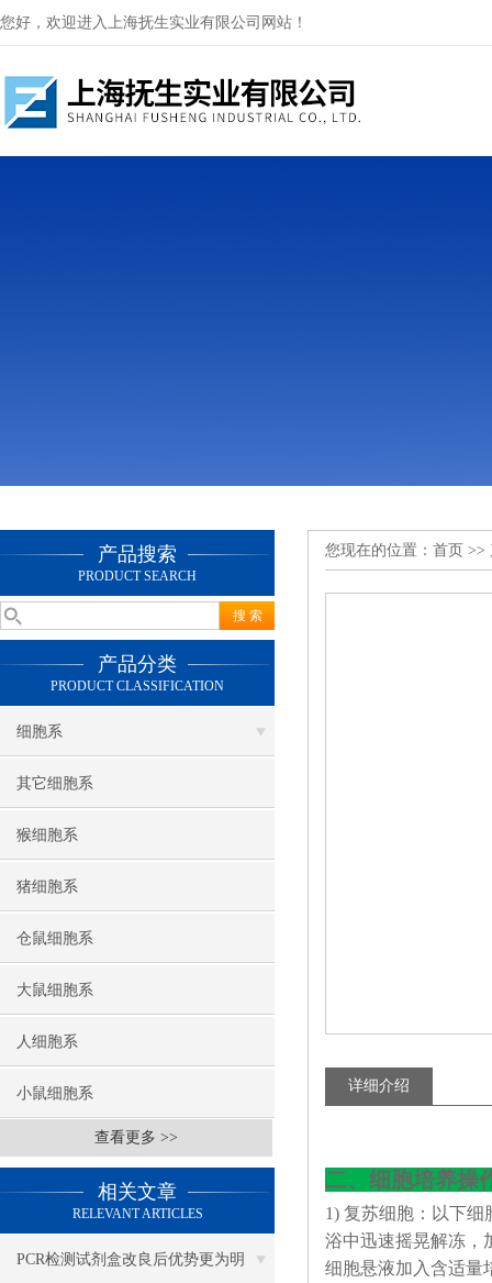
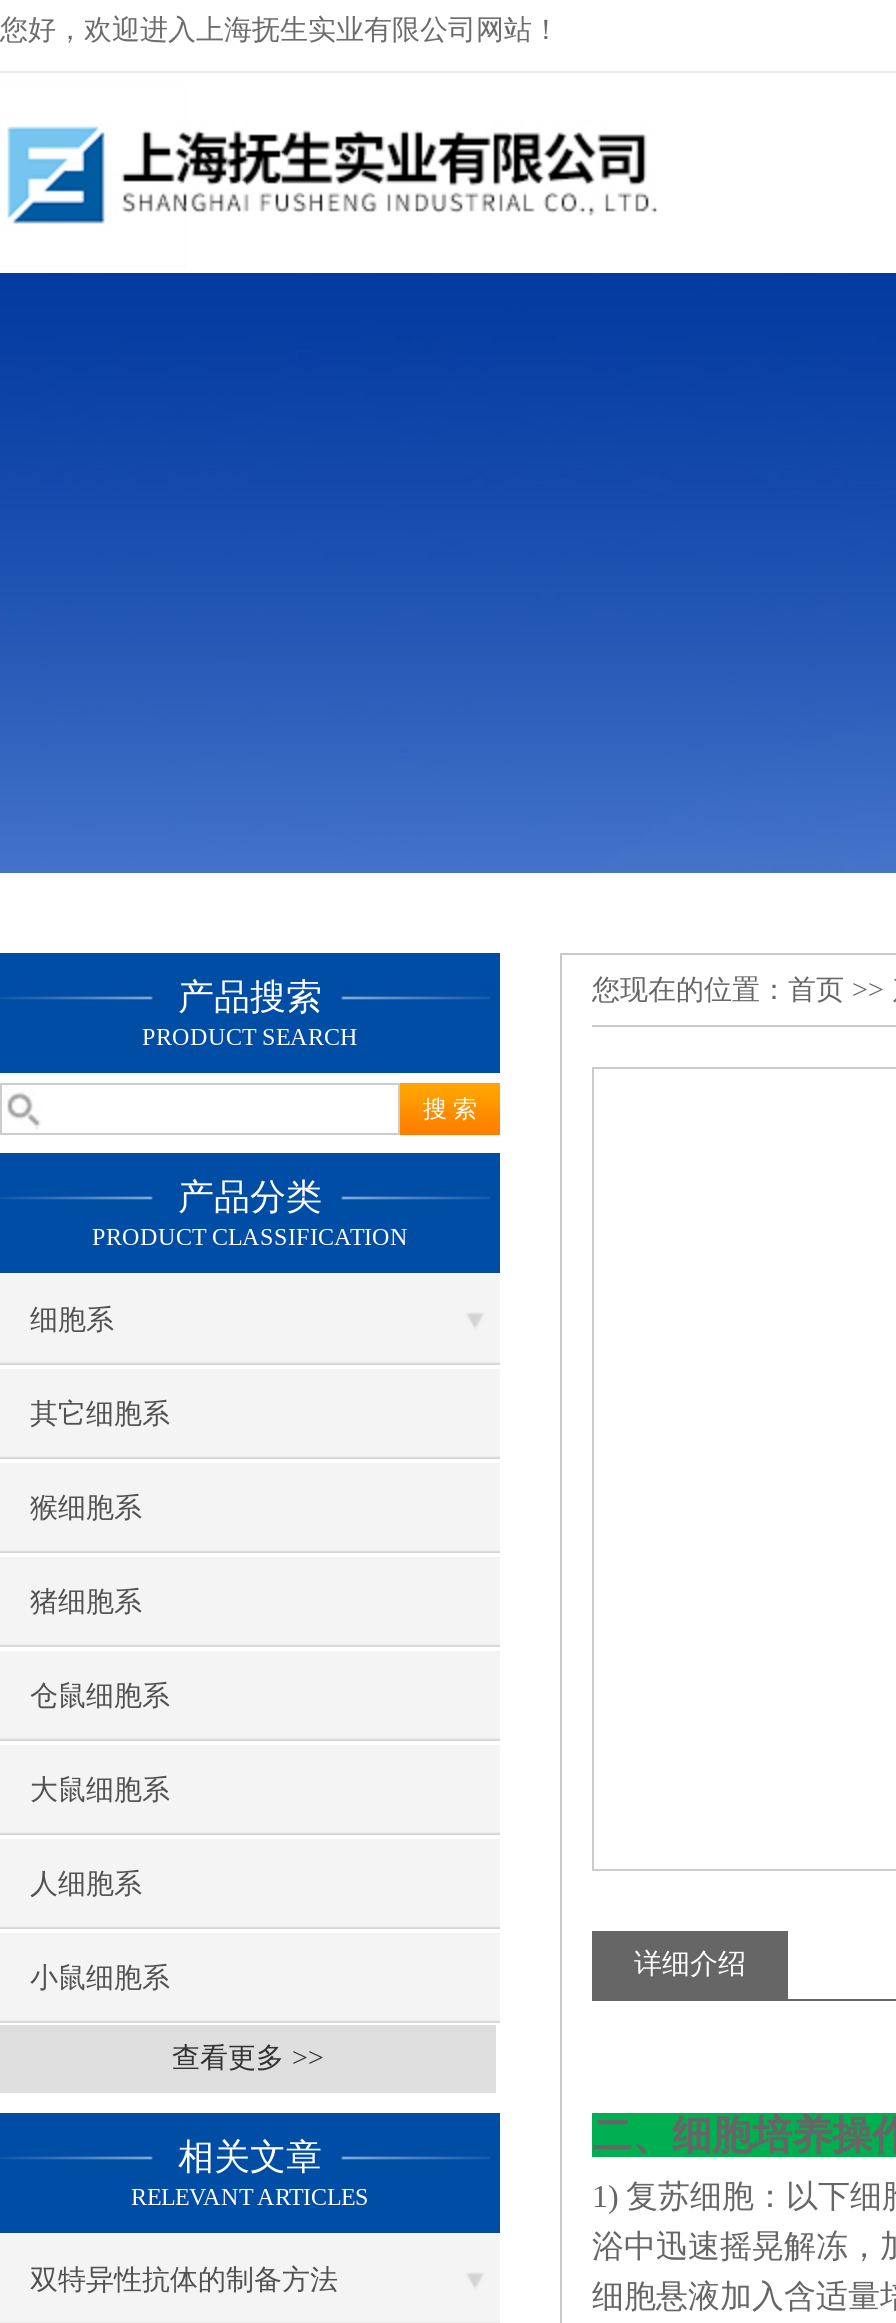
[16,1251,245,1268] PCR检测试剂盒改良后优势更为明 -> [30,2265,346,2295] 双特异性抗体的制备方法

